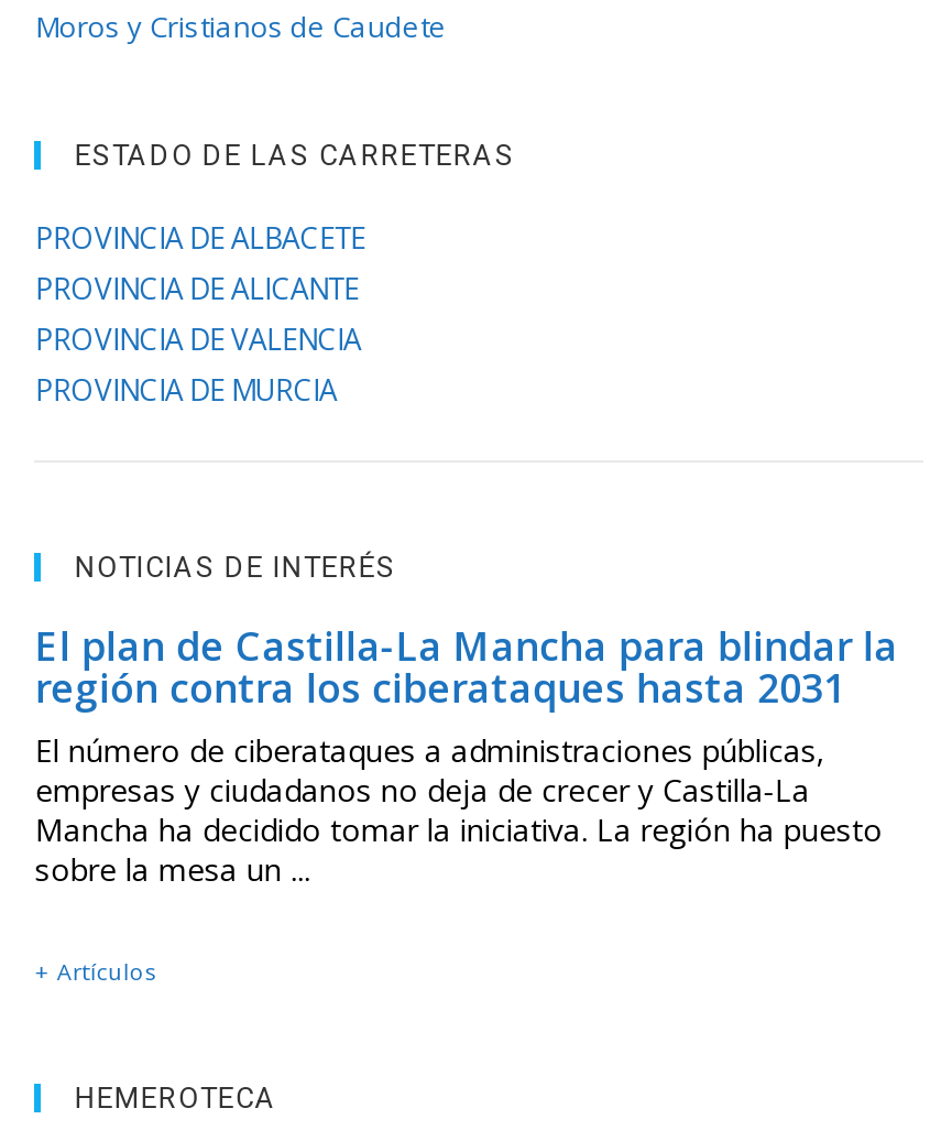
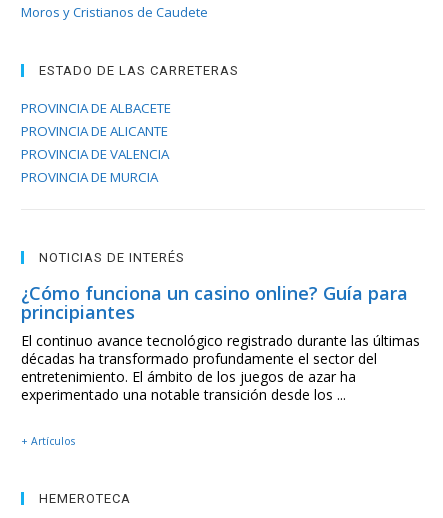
[35,619,898,890] El plan de Castilla-La Mancha para blindar la | región contra los ciberataques hasta 2031 | El número de ciberataques a administraciones públicas, | empresas y ciudadanos no deja de crecer y Castilla-La | Mancha ha decidido tomar la iniciativa. La región ha puesto | sobre la mesa un ... -> [21,281,420,404] ¿Cómo funciona un casino online? Guía para | principiantes | El continuo avance tecnológico registrado durante las últimas | décadas ha transformado profundamente el sector del | entretenimiento. El ámbito de los juegos de azar ha | experimentado una notable transición desde los ...

